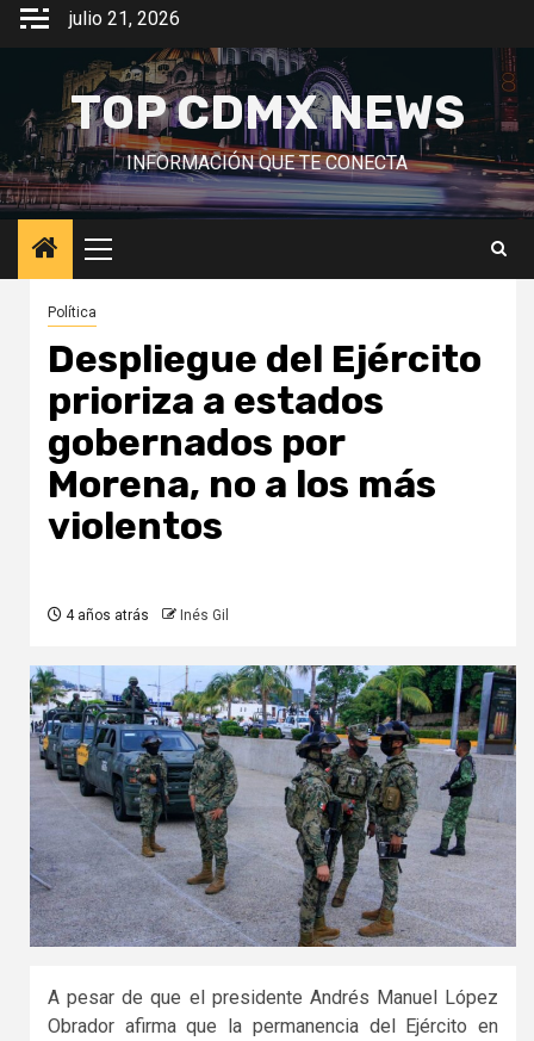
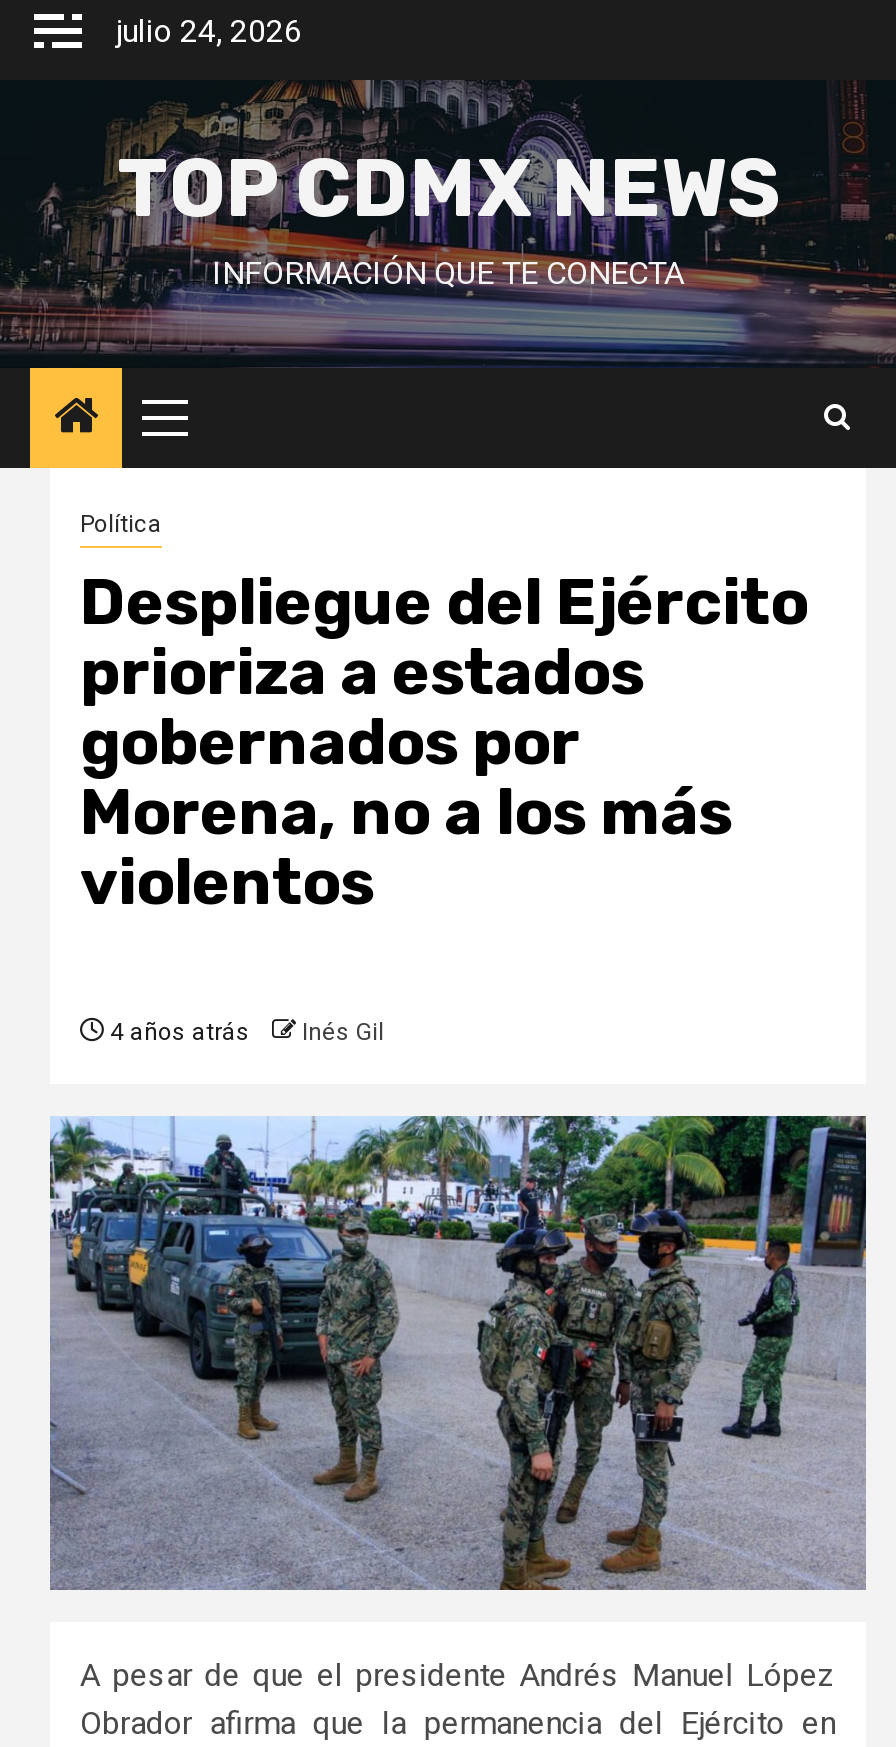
[69,7,180,30] julio 21, 2026 -> [116,12,302,50] julio 24, 2026

